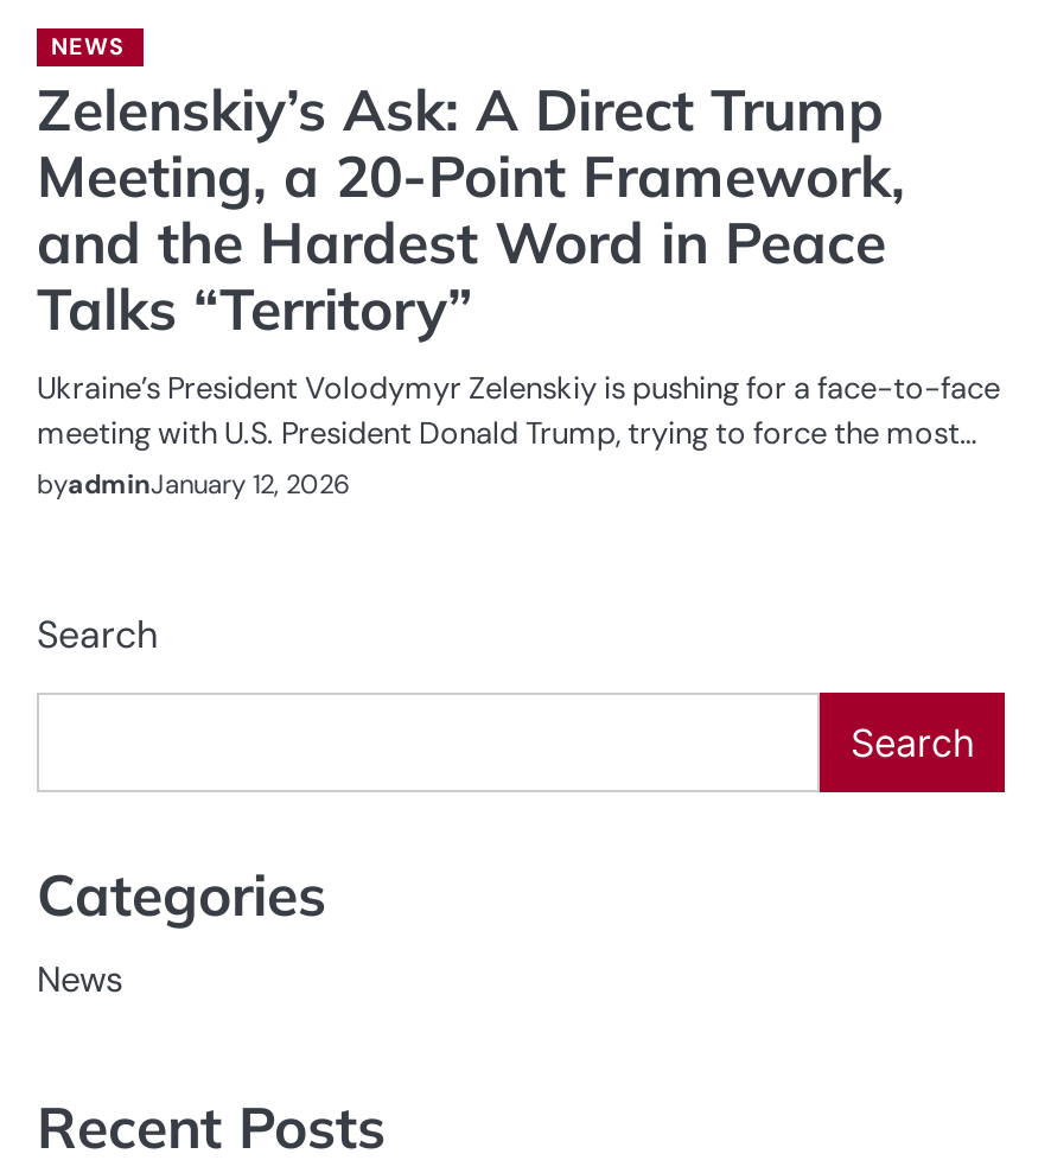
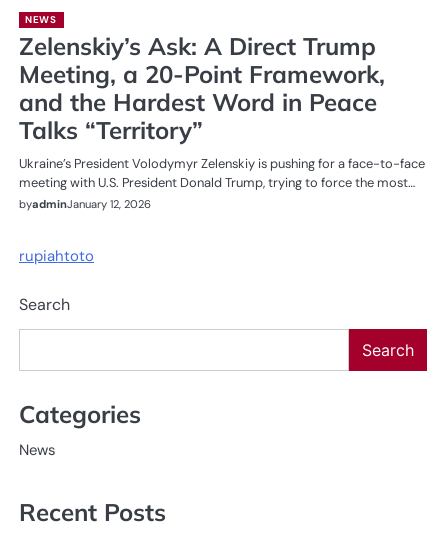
none -> [19,246,94,266] rupiahtoto

